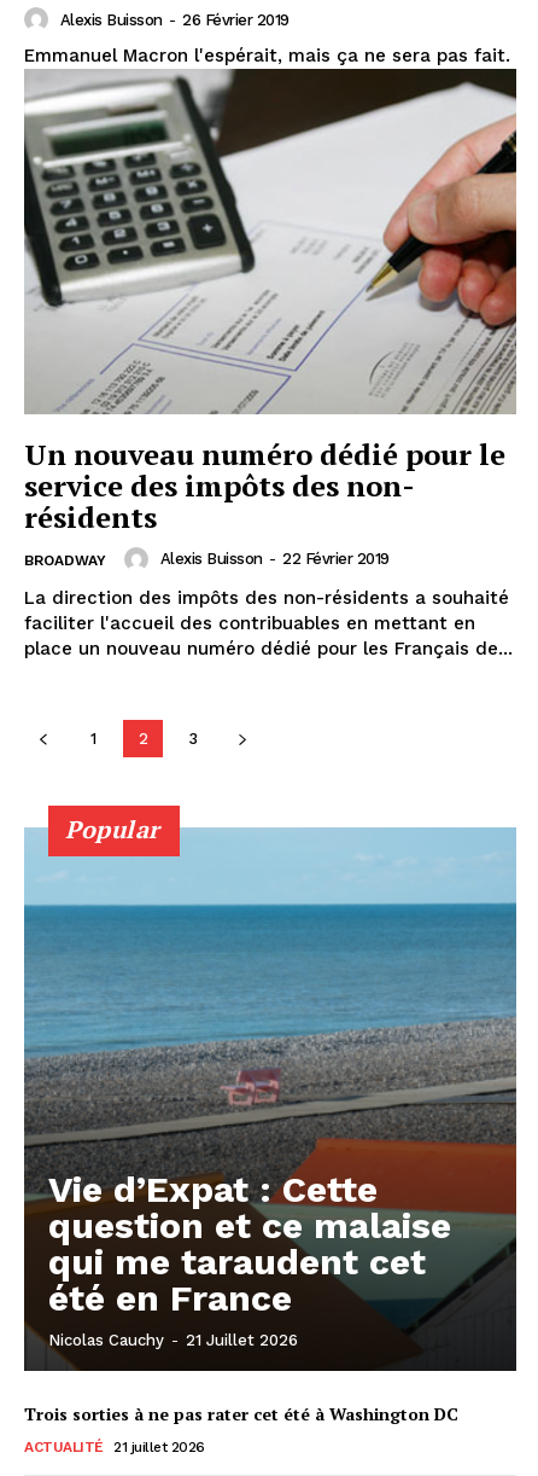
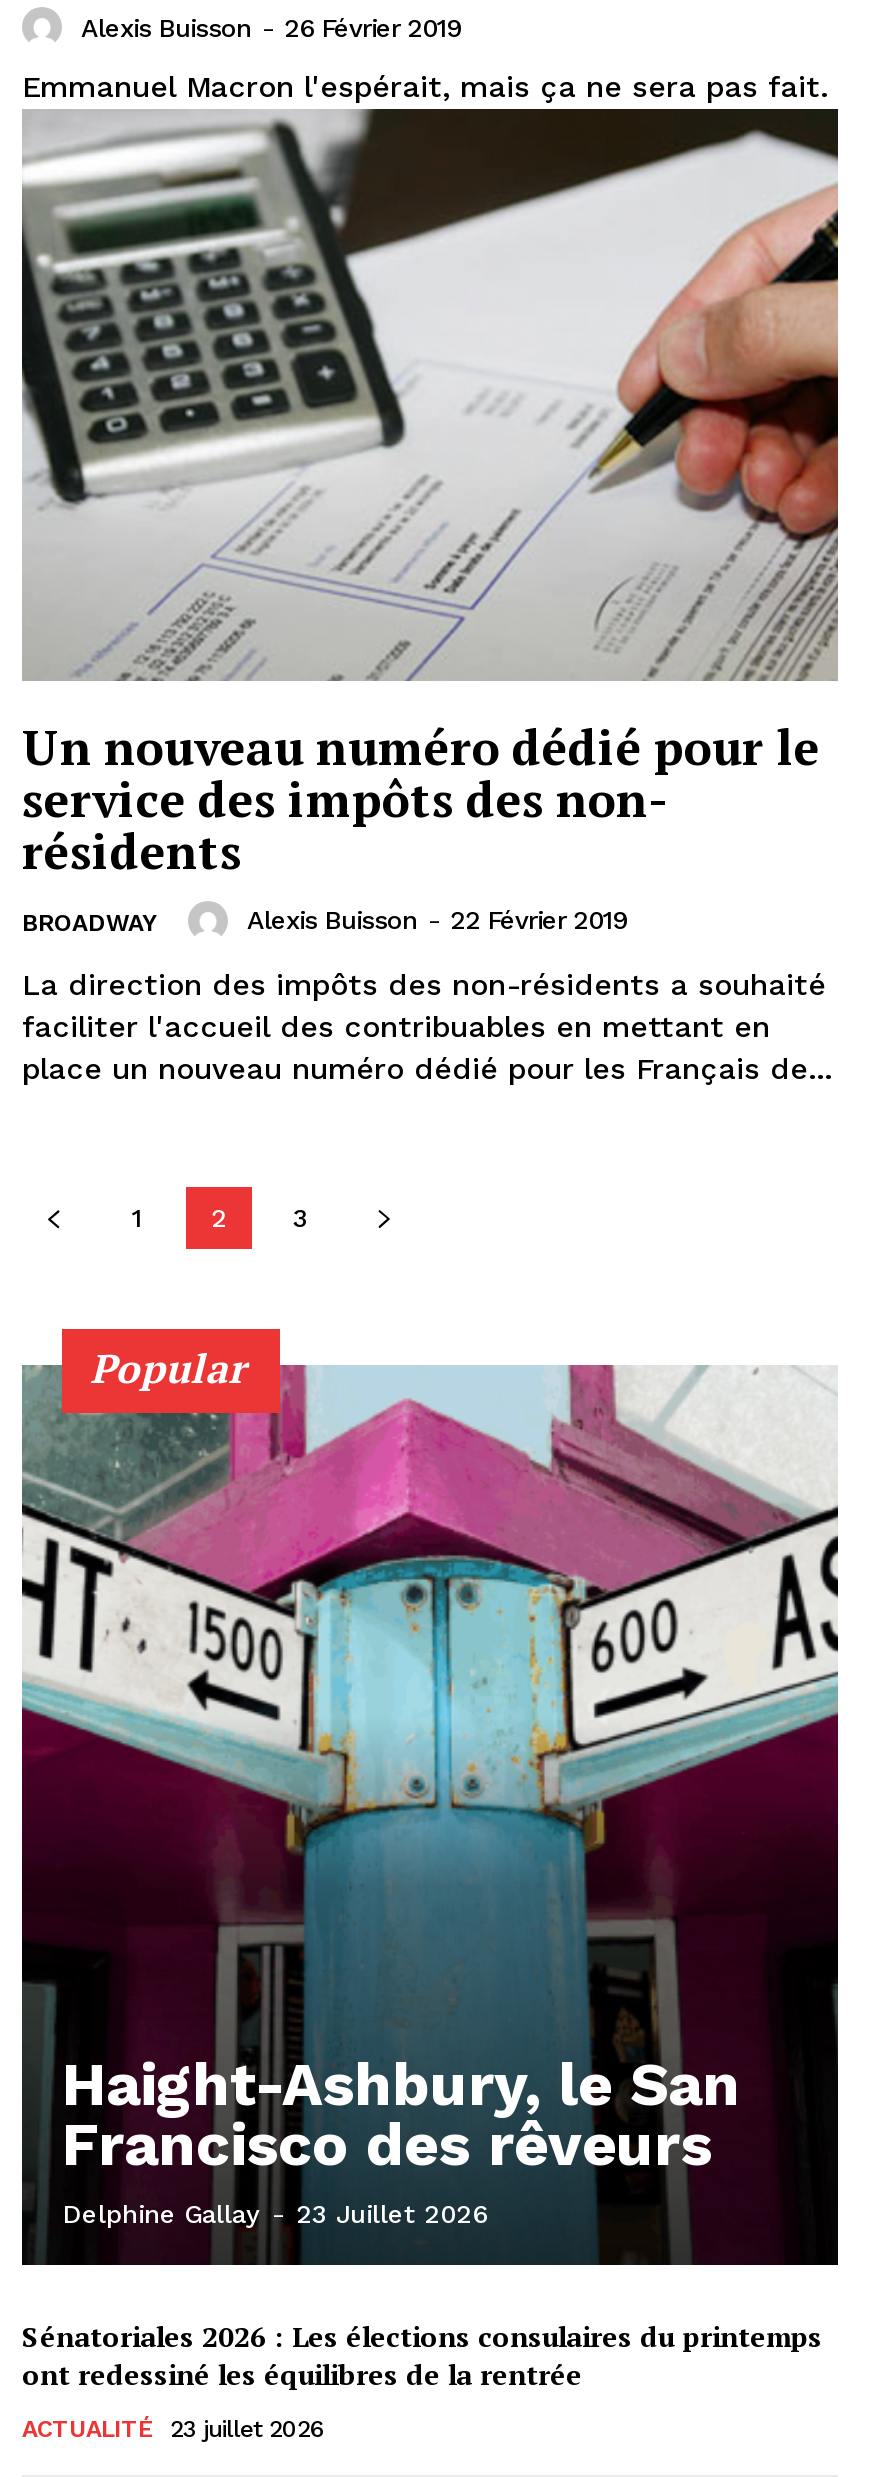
[23,827,517,1371] [image] | Vie d’Expat : Cette | question et ce malaise | qui me taraudent cet | été en France | Nicolas Cauchy - 21 Juillet 2026 -> [20,1363,840,2263] [image] | Haight-Ashbury, le San | Francisco des rêveurs | Delphine Gallay - 23 Juillet 2026
[24,1402,458,1425] Trois sorties à ne pas rater cet été à Washington DC -> [22,2317,822,2393] Sénatoriales 2026 : Les élections consulaires du printemps | ont redessiné les équilibres de la rentrée
[24,1439,204,1455] ACTUALITÉ 21 juillet 2026 -> [22,2415,325,2443] ACTUALITÉ 23 juillet 2026

